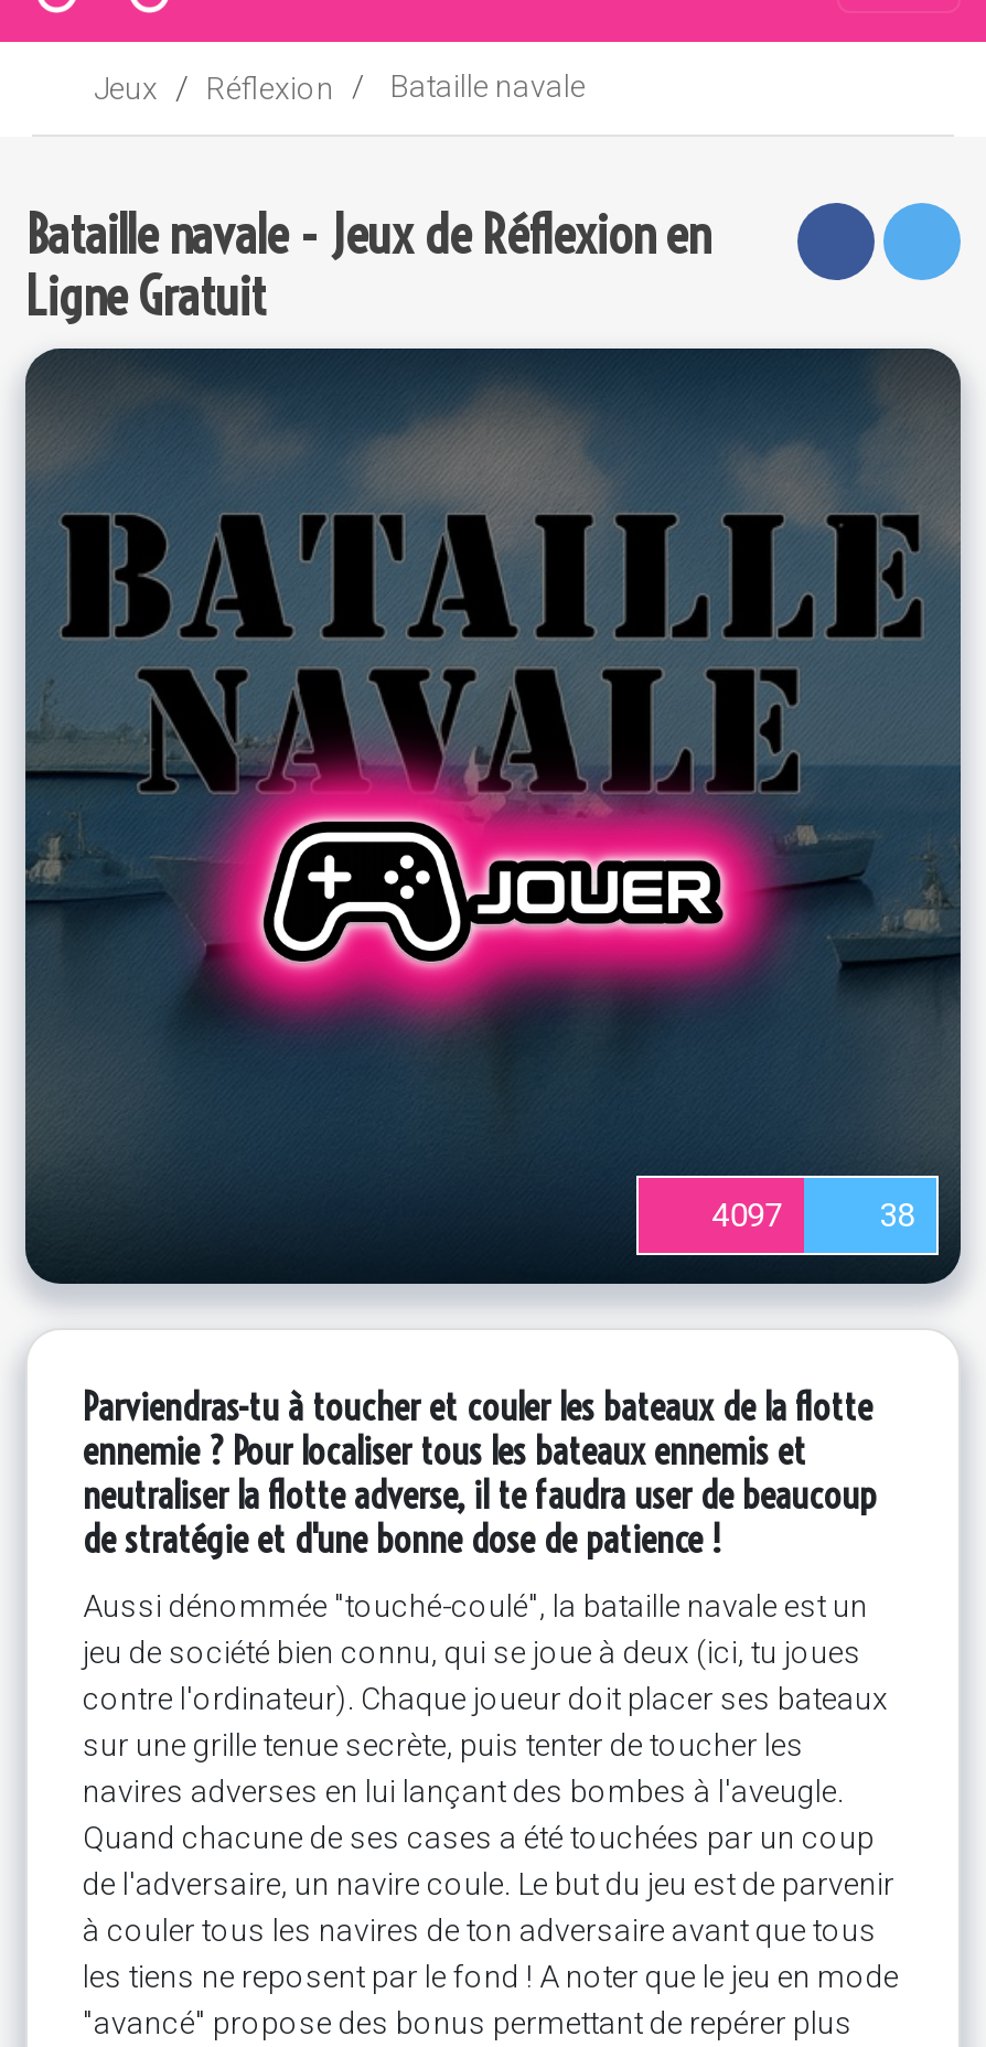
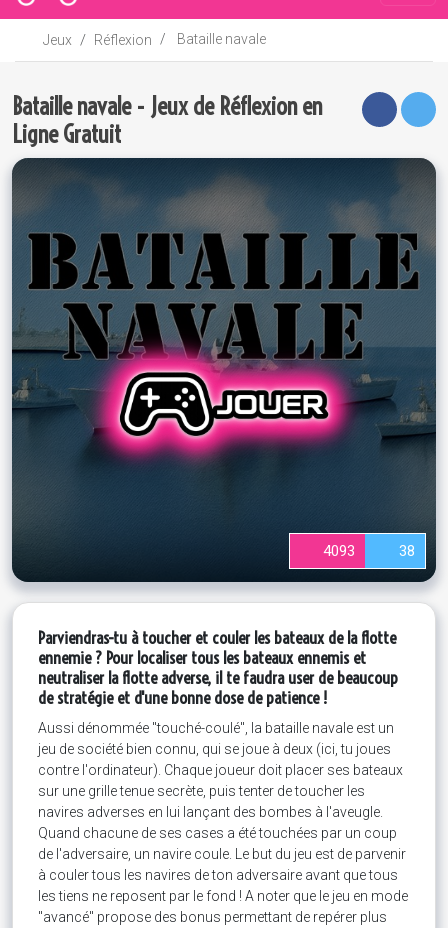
[712,1196,782,1235] 4097 -> [323,542,355,560] 4093

